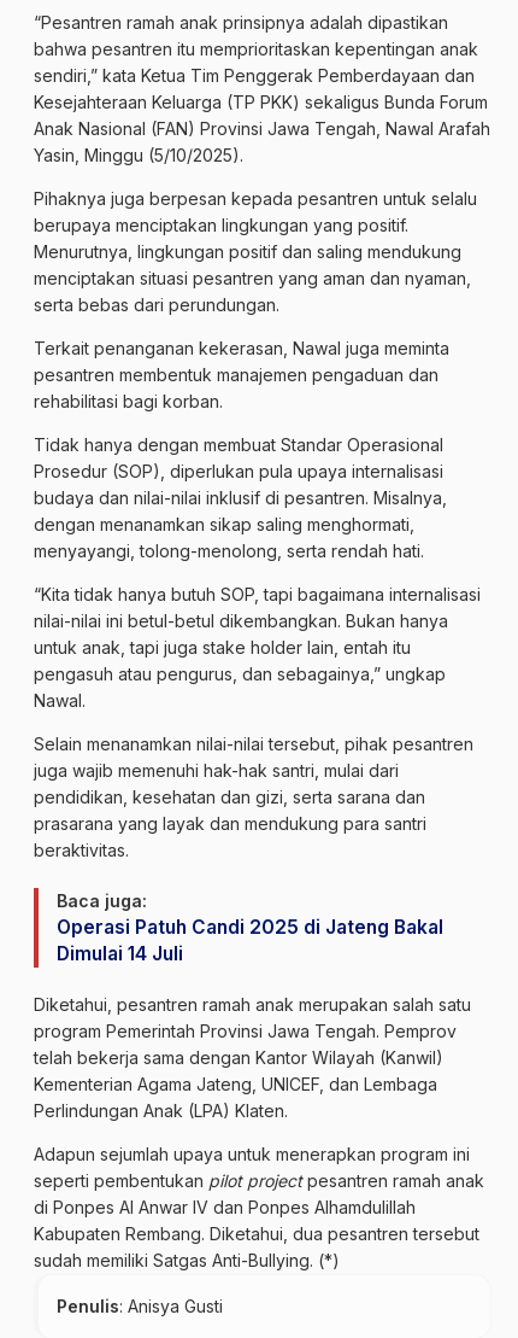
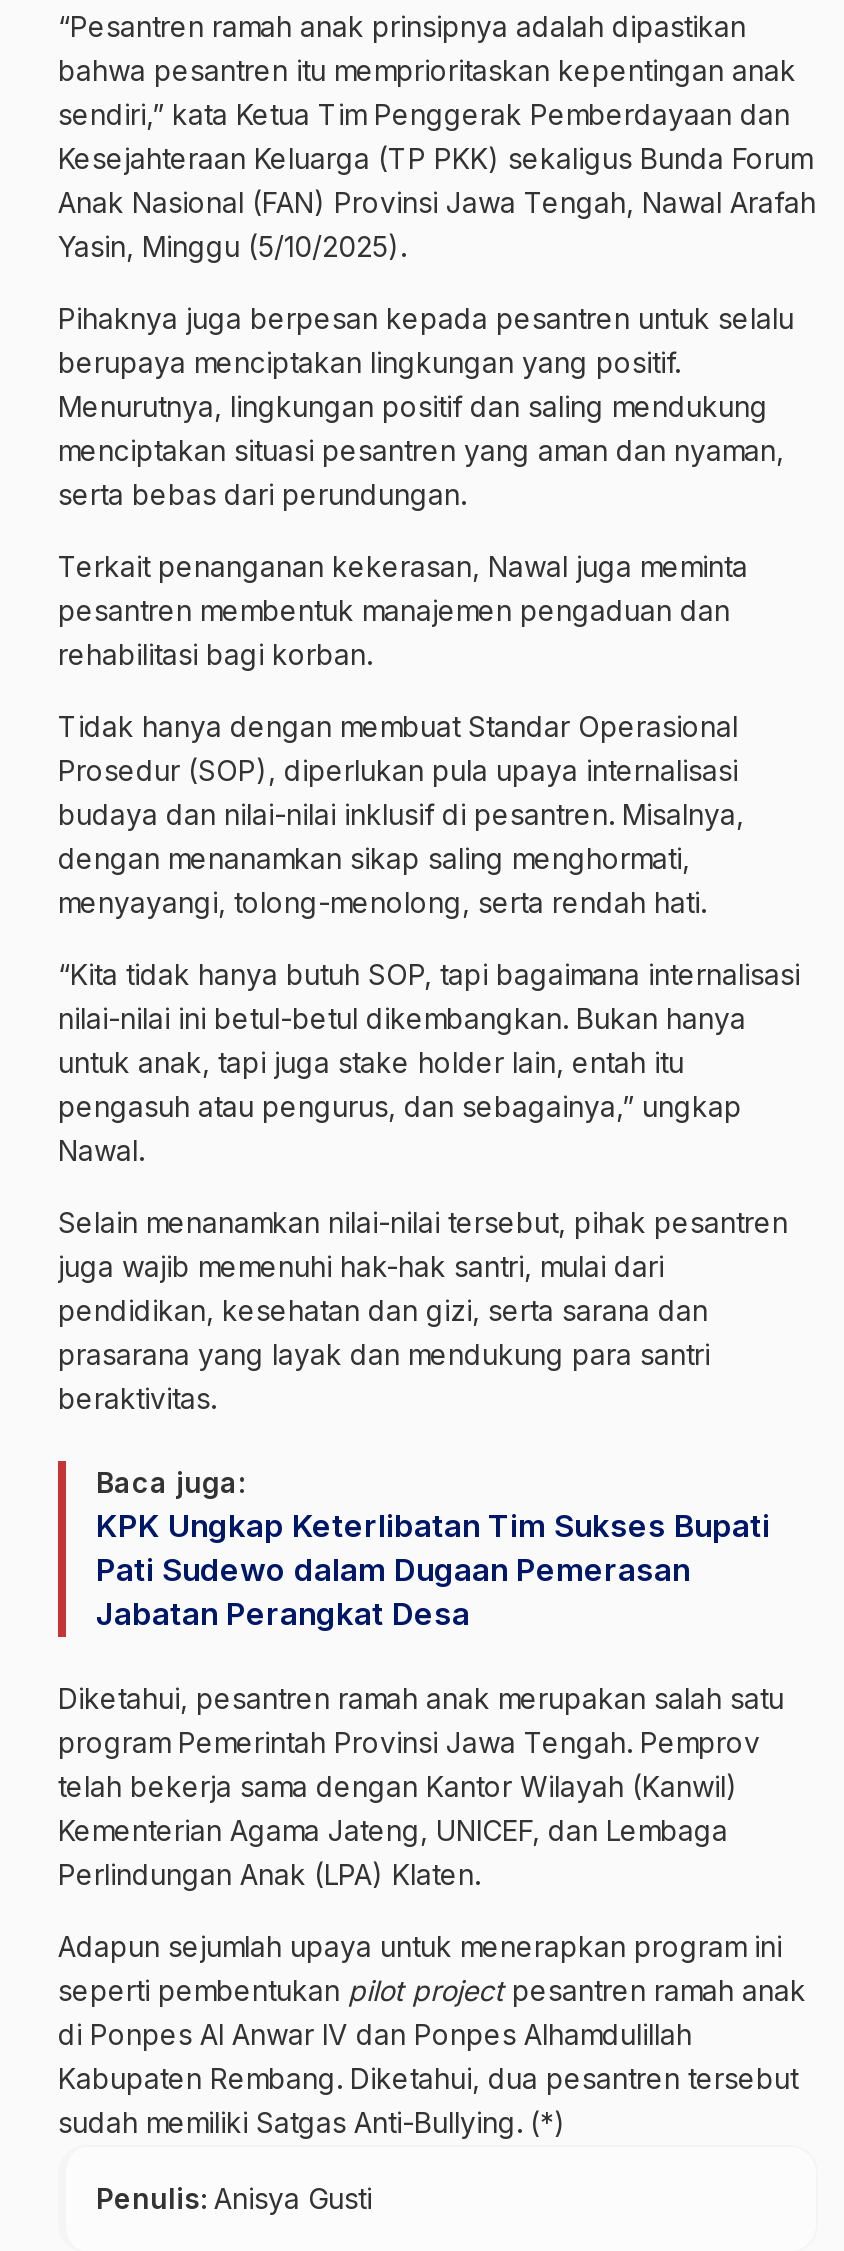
[57,916,443,965] Operasi Patuh Candi 2025 di Jateng Bakal | Dimulai 14 Juli -> [96,1507,770,1633] KPK Ungkap Keterlibatan Tim Sukses Bupati | Pati Sudewo dalam Dugaan Pemerasan | Jabatan Perangkat Desa

